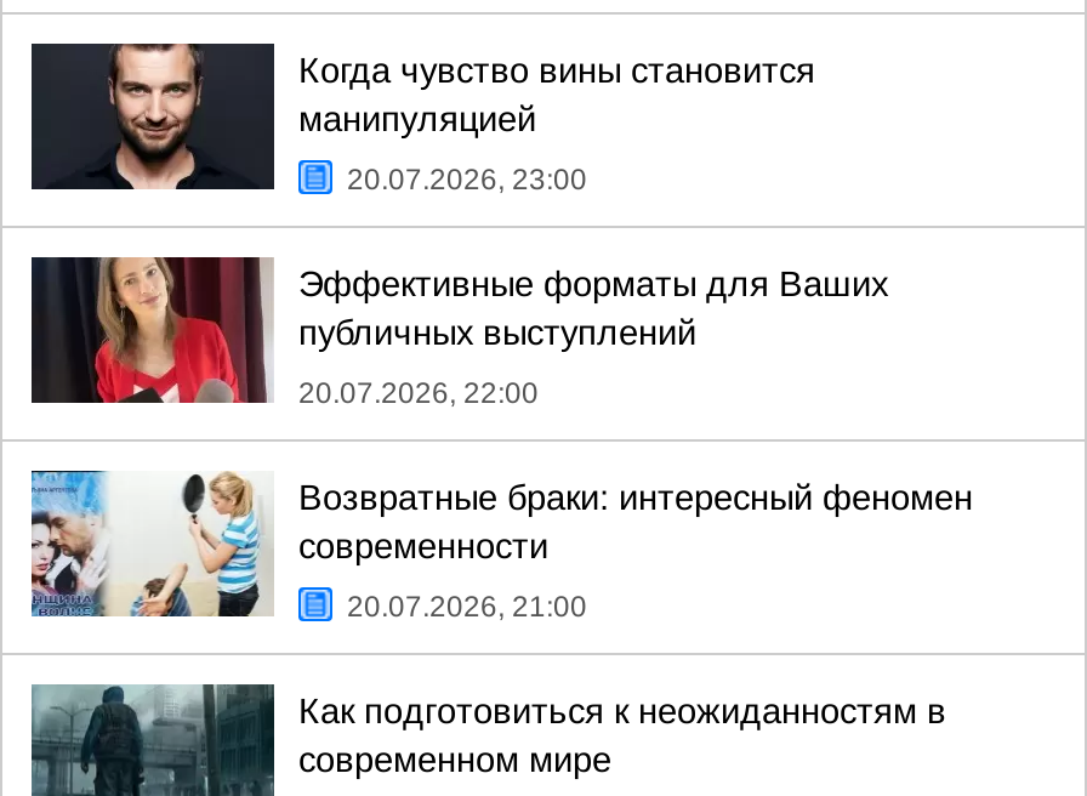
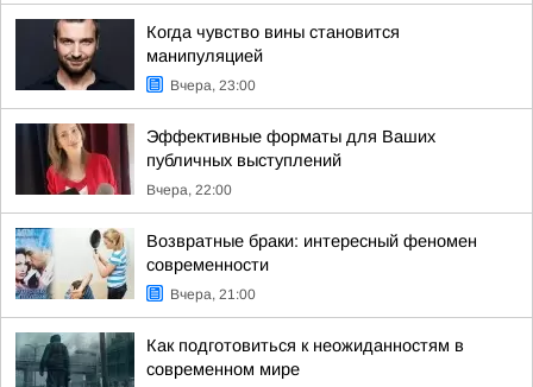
[347,163,587,197] 20.07.2026, 23:00 -> [170,77,256,94] Вчера, 23:00
[298,376,539,410] 20.07.2026, 22:00 -> [146,182,232,198] Вчера, 22:00
[347,590,587,624] 20.07.2026, 21:00 -> [170,286,256,303] Вчера, 21:00

